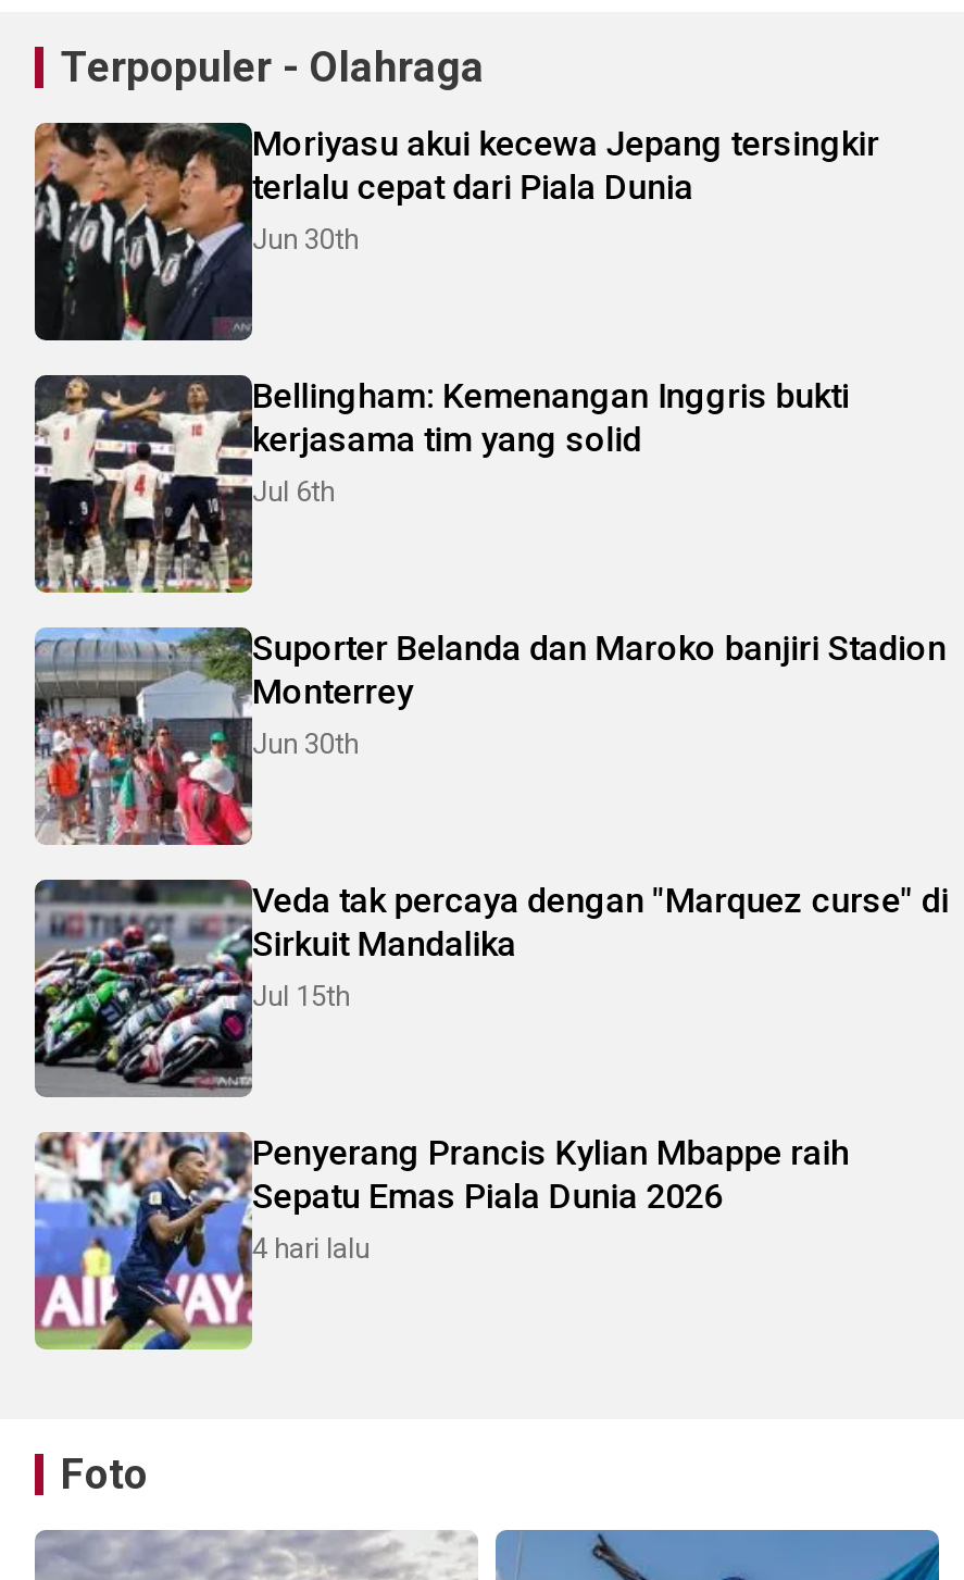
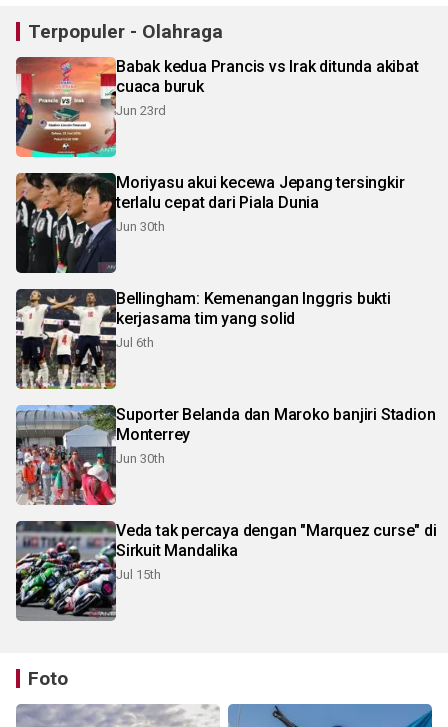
none -> [15,56,419,158] [image] | Babak kedua Prancis vs Irak ditunda akibat | cuaca buruk | Jun 23rd
moved [30,119,949,1012] -> [14,171,437,582]: [image] | Moriyasu akui kecewa Jepang tersingkir | terlalu cepat dari Piala Dunia | ... | Sirkuit Mandalika | Jul 15th
[33,1130,849,1352] [image] | Penyerang Prancis Kylian Mbappe raih | Sepatu Emas Piala Dunia 2026 | 4 hari lalu -> none

